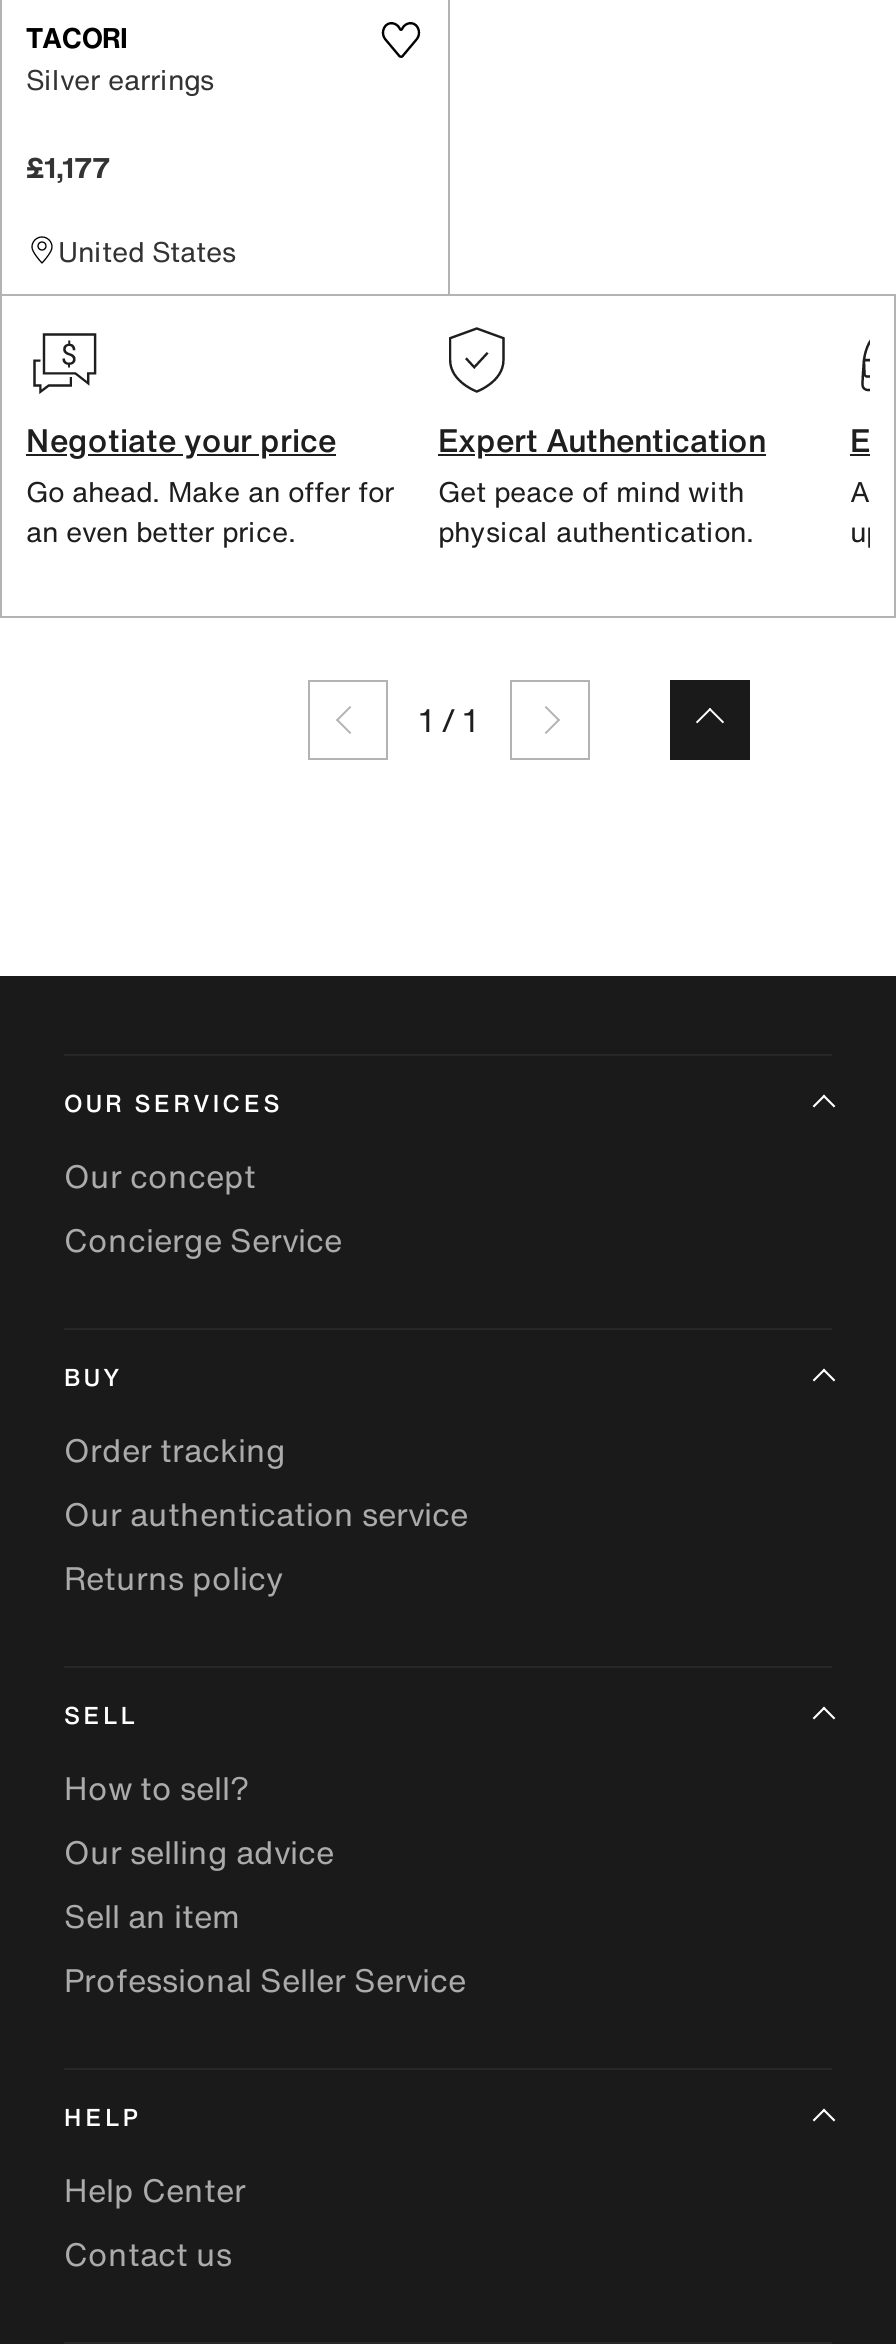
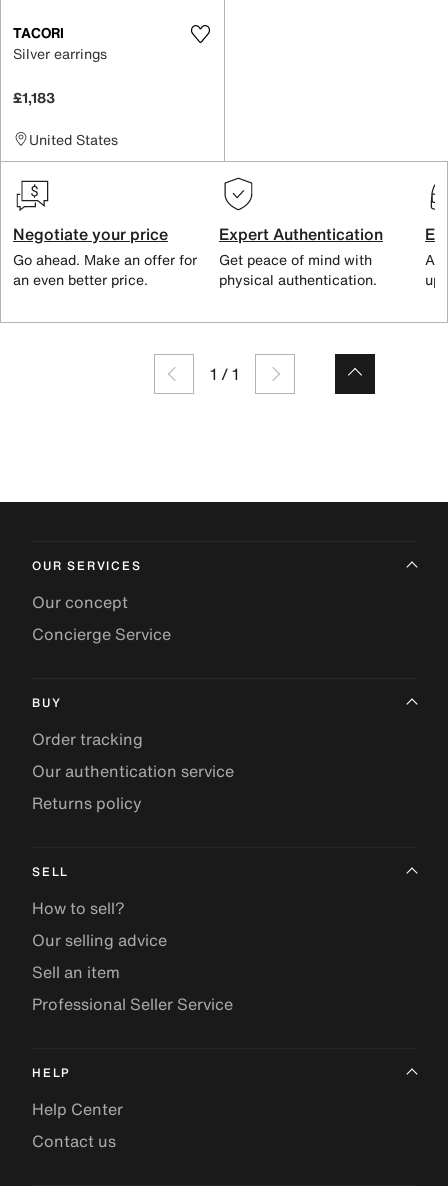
[26,145,110,187] £1,177 -> [13,87,55,108] £1,183

